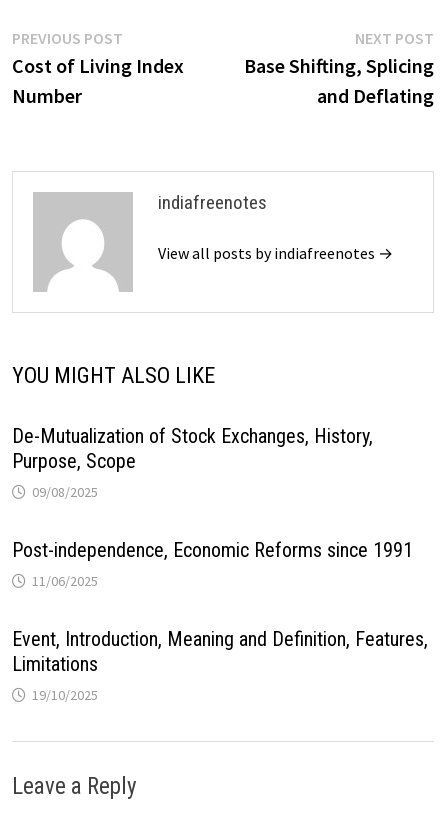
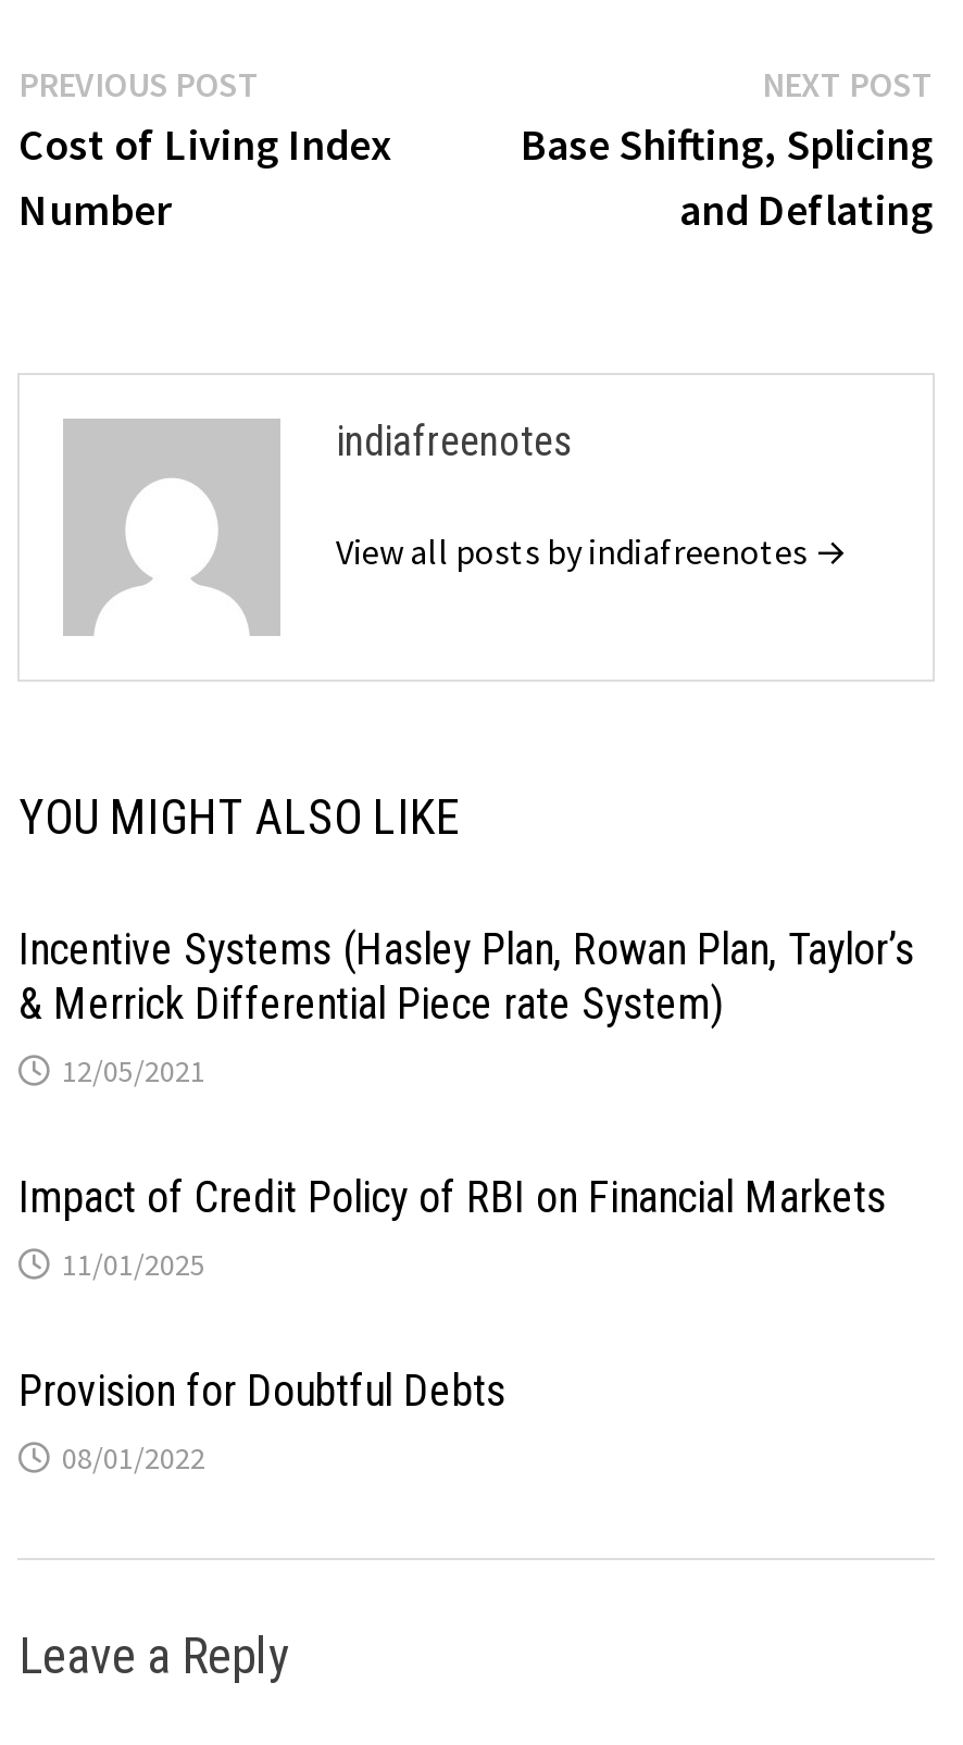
[12,424,373,501] De-Mutualization of Stock Exchanges, History, | Purpose, Scope | 09/08/2025 -> [18,922,914,1090] Incentive Systems (Hasley Plan, Rowan Plan, Taylor’s | & Merrick Differential Piece rate System) | 12/05/2021
[12,538,413,590] Post-independence, Economic Reforms since 1991 | 11/06/2025 -> [18,1170,886,1283] Impact of Credit Policy of RBI on Financial Markets | 11/01/2025
[12,627,428,704] Event, Introduction, Meaning and Definition, Features, | Limitations | 19/10/2025 -> [18,1364,505,1477] Provision for Doubtful Debts | 08/01/2022

